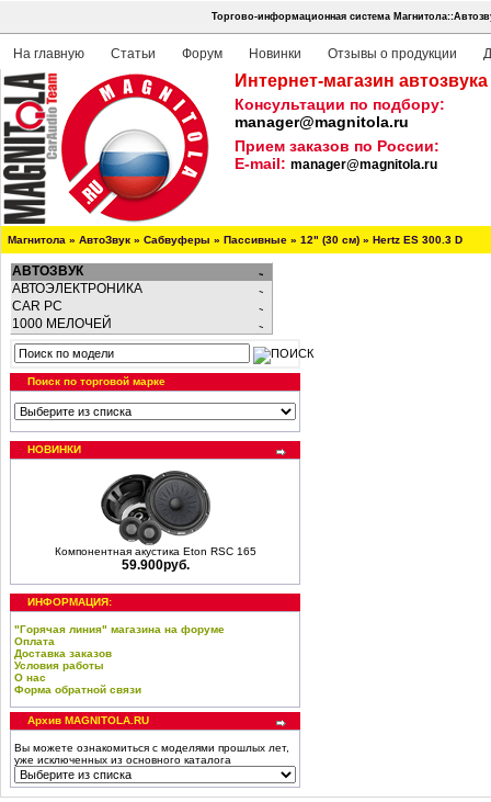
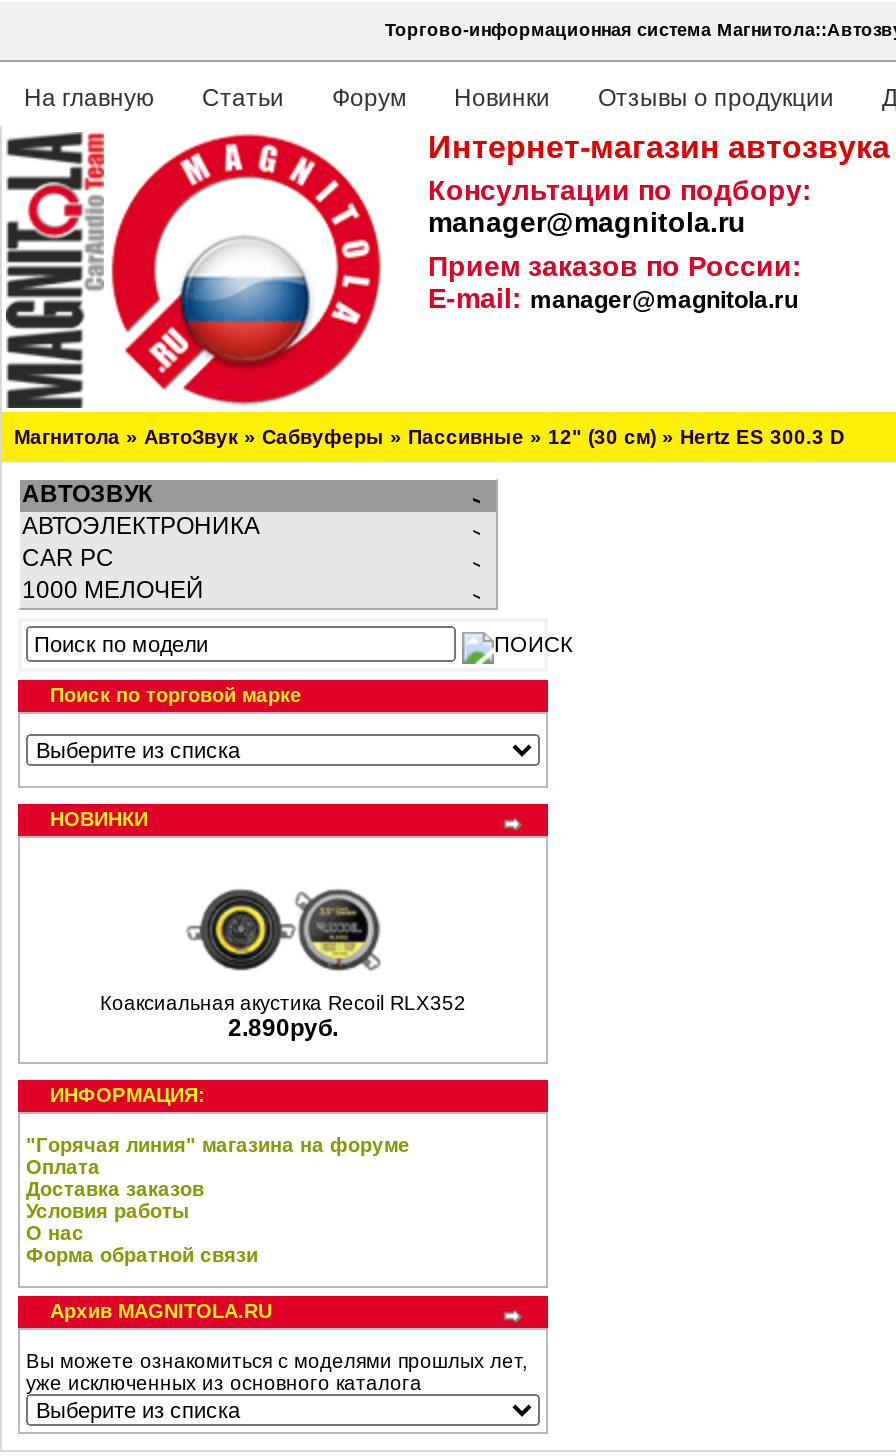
[54,470,256,573] [image] | Компонентная акустика Eton RSC 165 | 59.900руб. -> [100,858,466,1042] [image] | Коаксиальная акустика Recoil RLX352 | 2.890руб.

